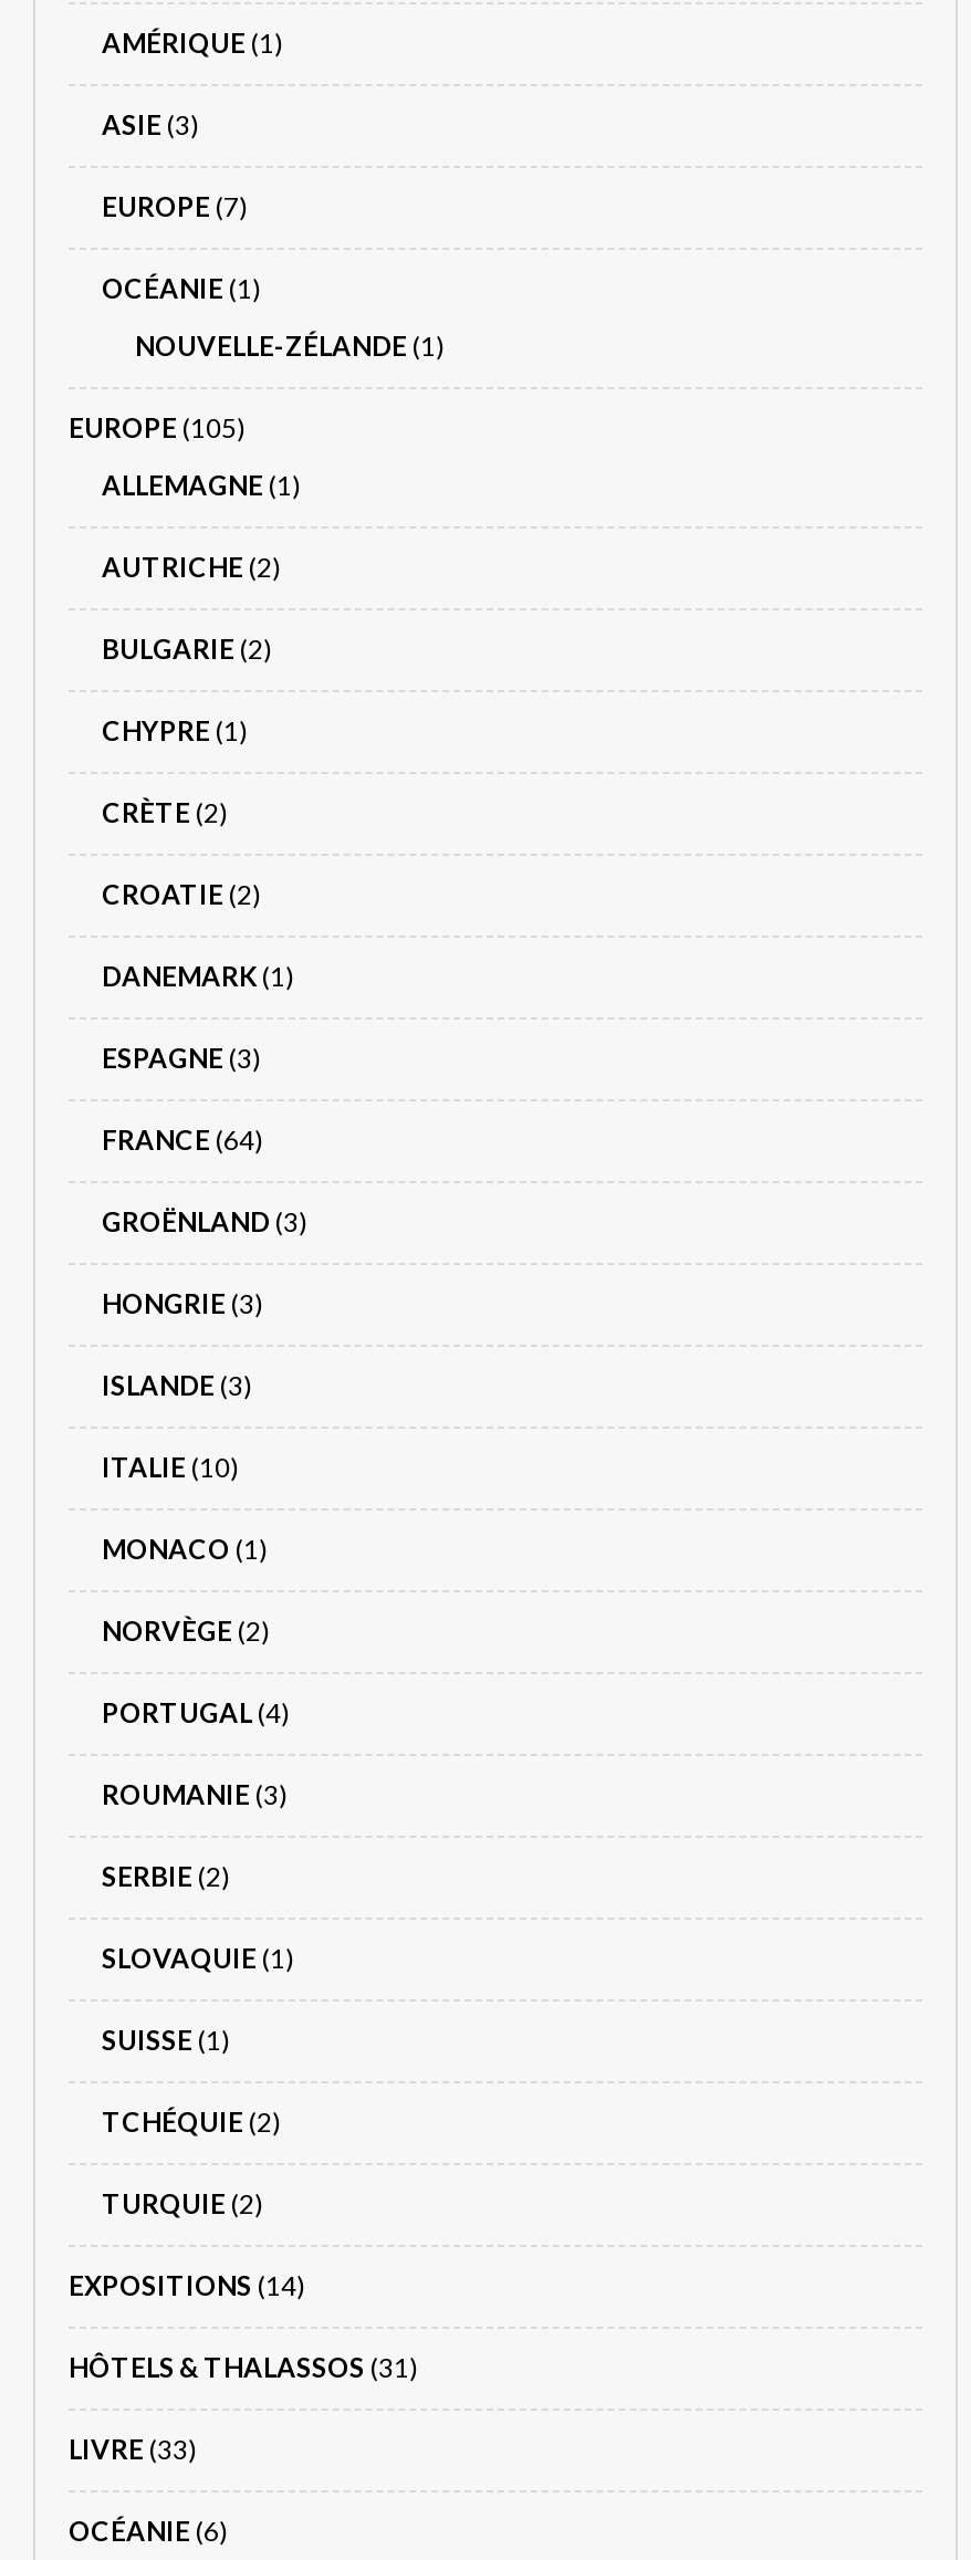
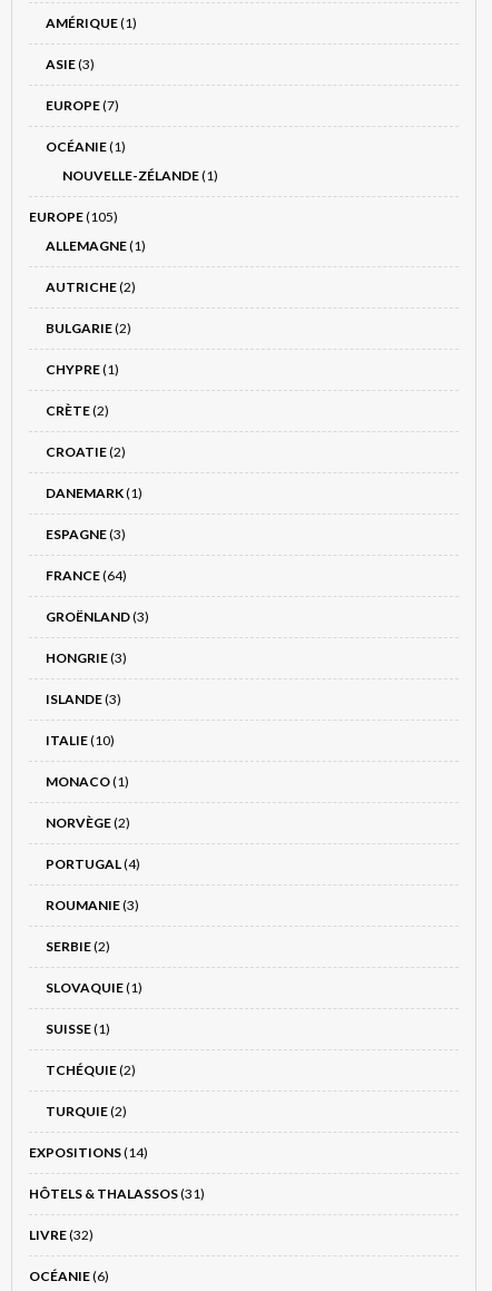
[69,2434,197,2467] LIVRE (33) -> [29,1226,94,1243] LIVRE (32)

